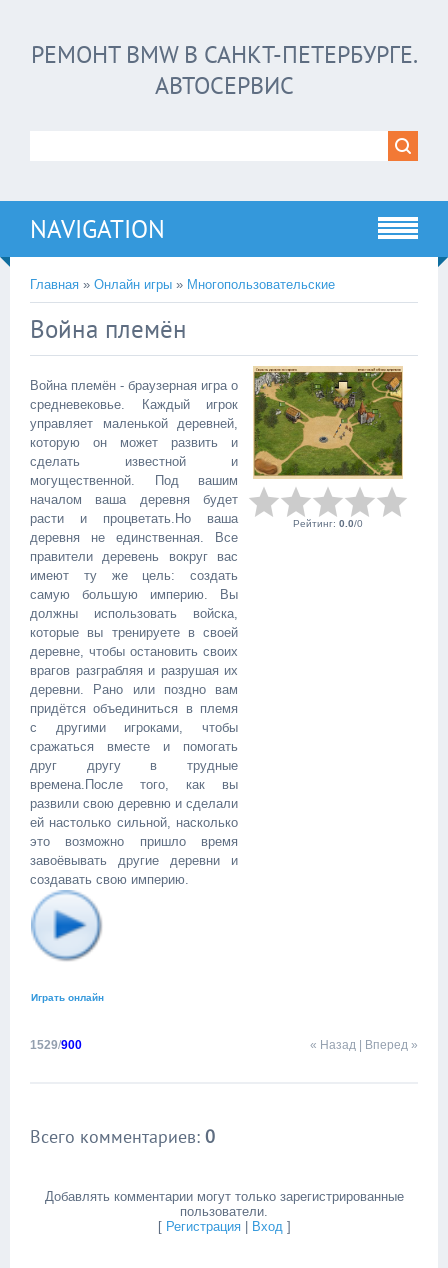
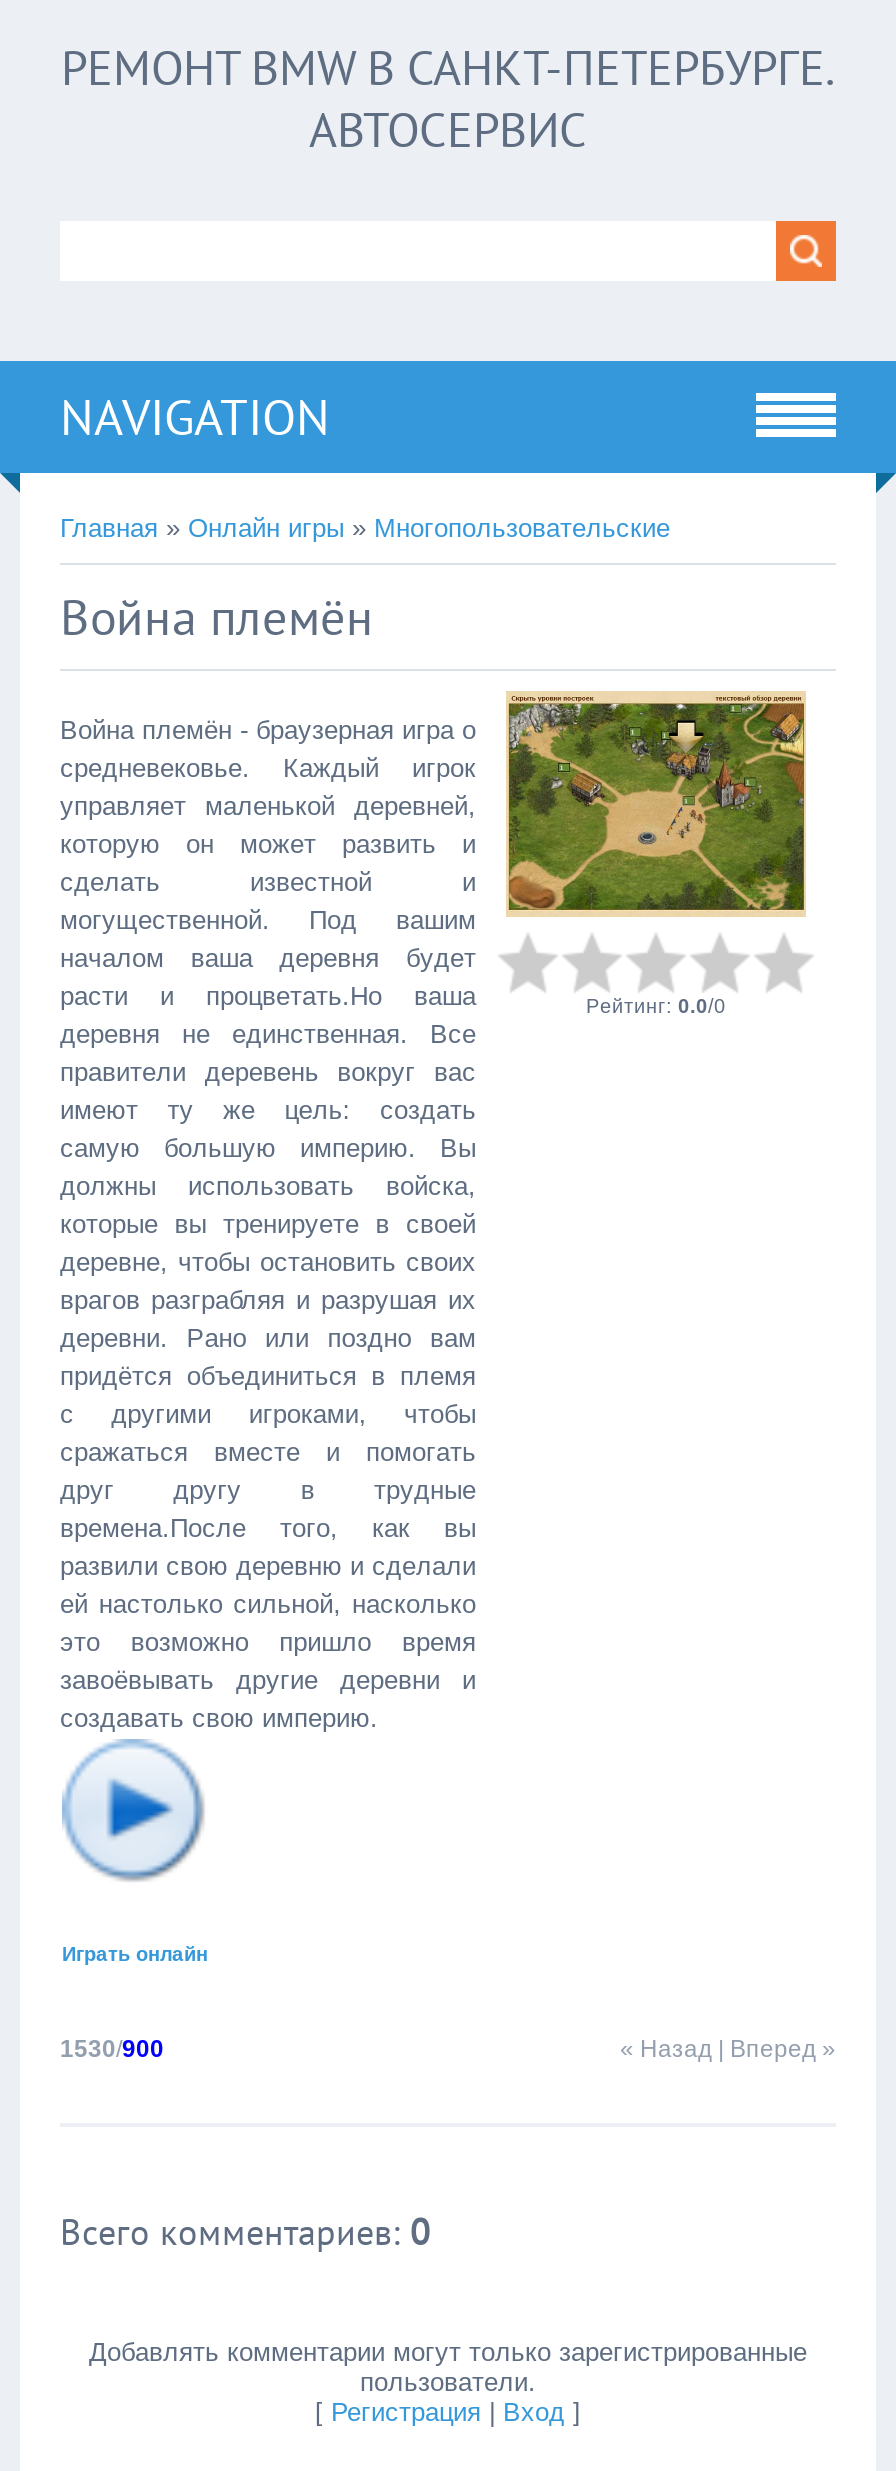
[30,1038,82,1052] 1529/900 -> [60,2035,164,2063] 1530/900

